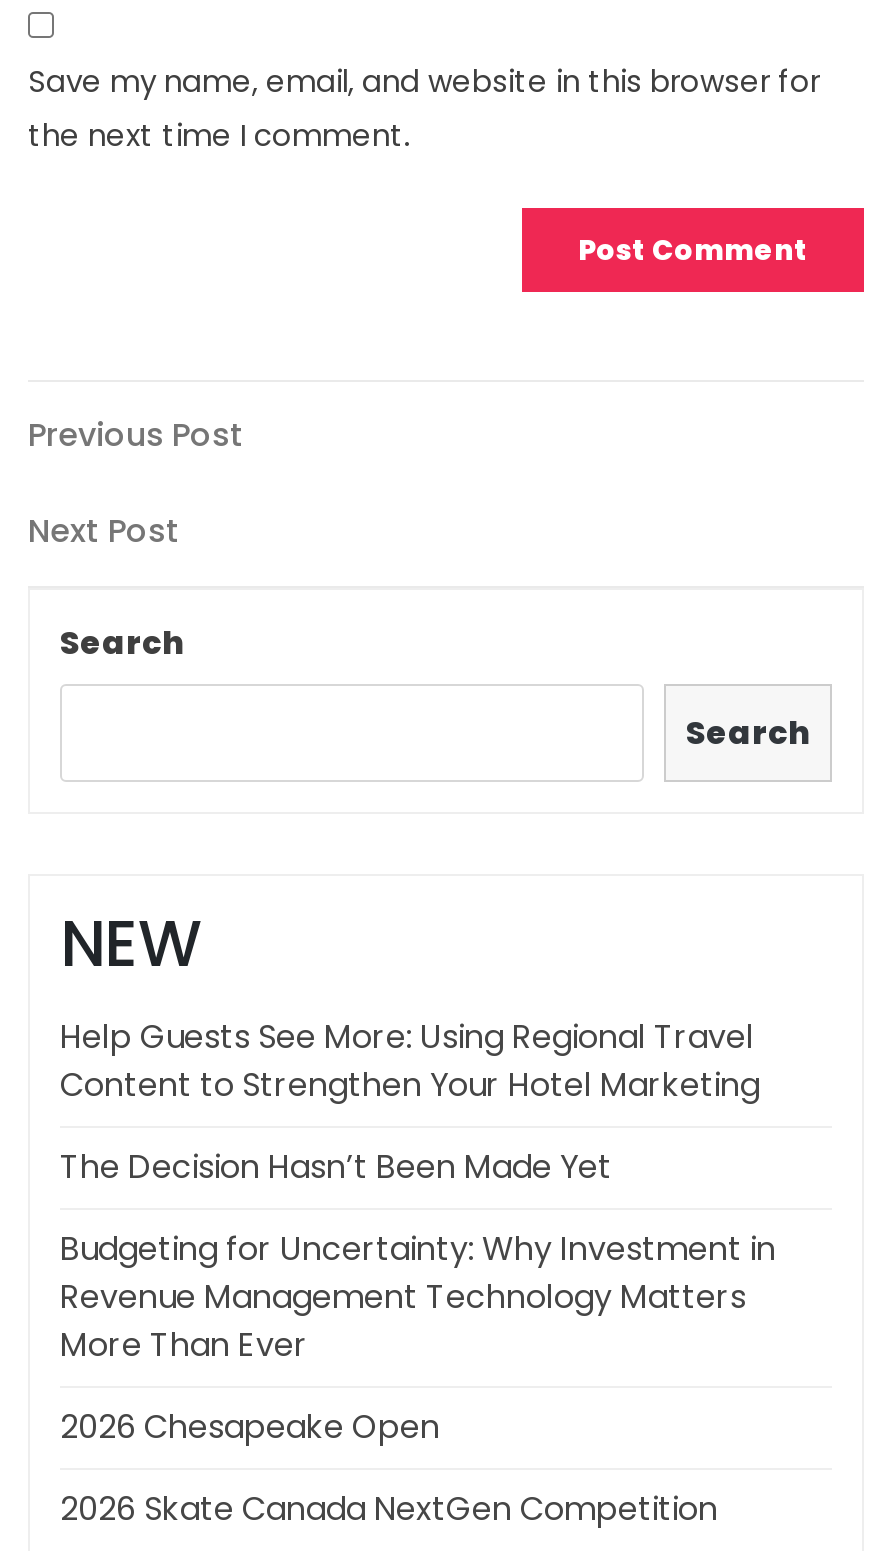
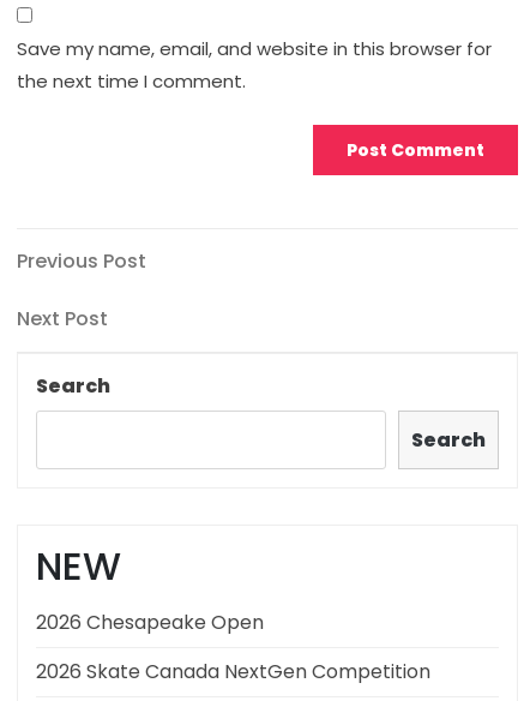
[60,1014,776,1368] Help Guests See More: Using Regional Travel | Content to Strengthen Your Hotel Marketing | The Decision Hasn’t Been Made Yet | Budgeting for Uncertainty: Why Investment in | Revenue Management Technology Matters | More Than Ever -> none

